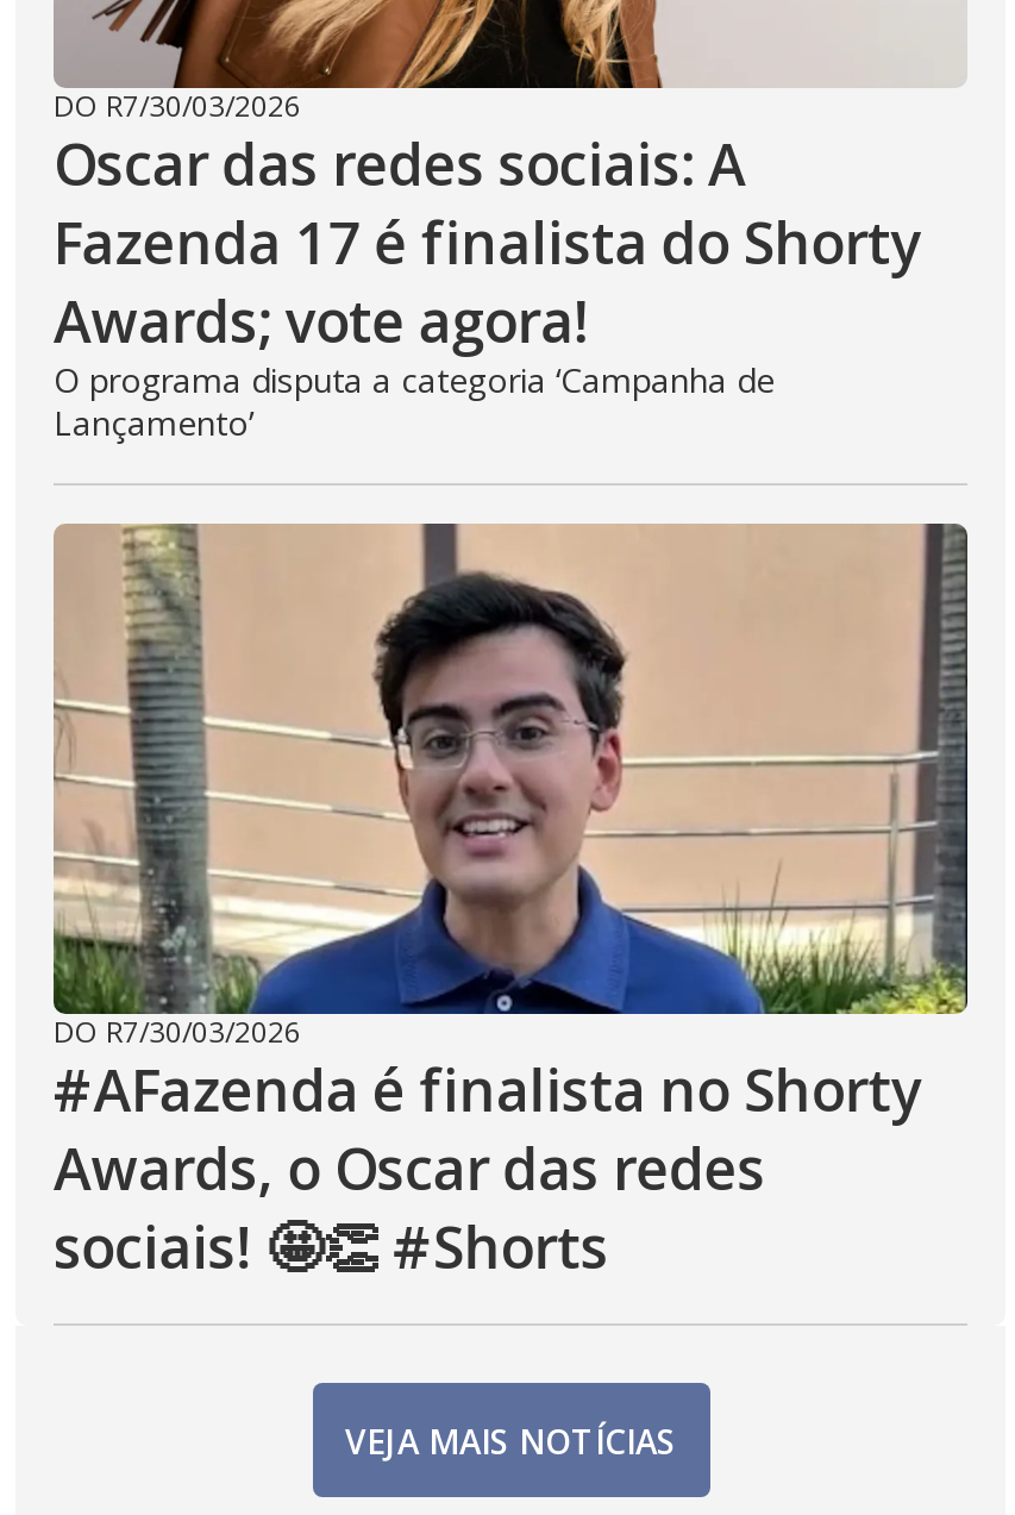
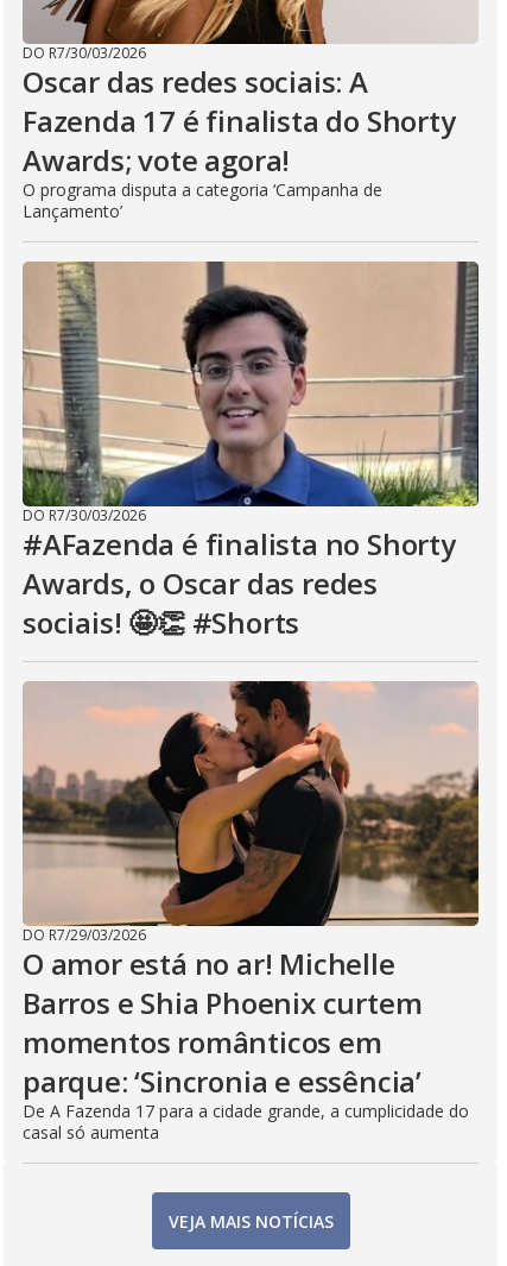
none -> [23,680,480,1144] [image] | DO R7/29/03/2026 | O amor está no ar! Michelle | Barros e Shia Phoenix curtem | momentos românticos em | parque: ‘Sincronia e essência’ | De A Fazenda 17 para a cidade grande, a cumplicidade do | casal só aumenta

